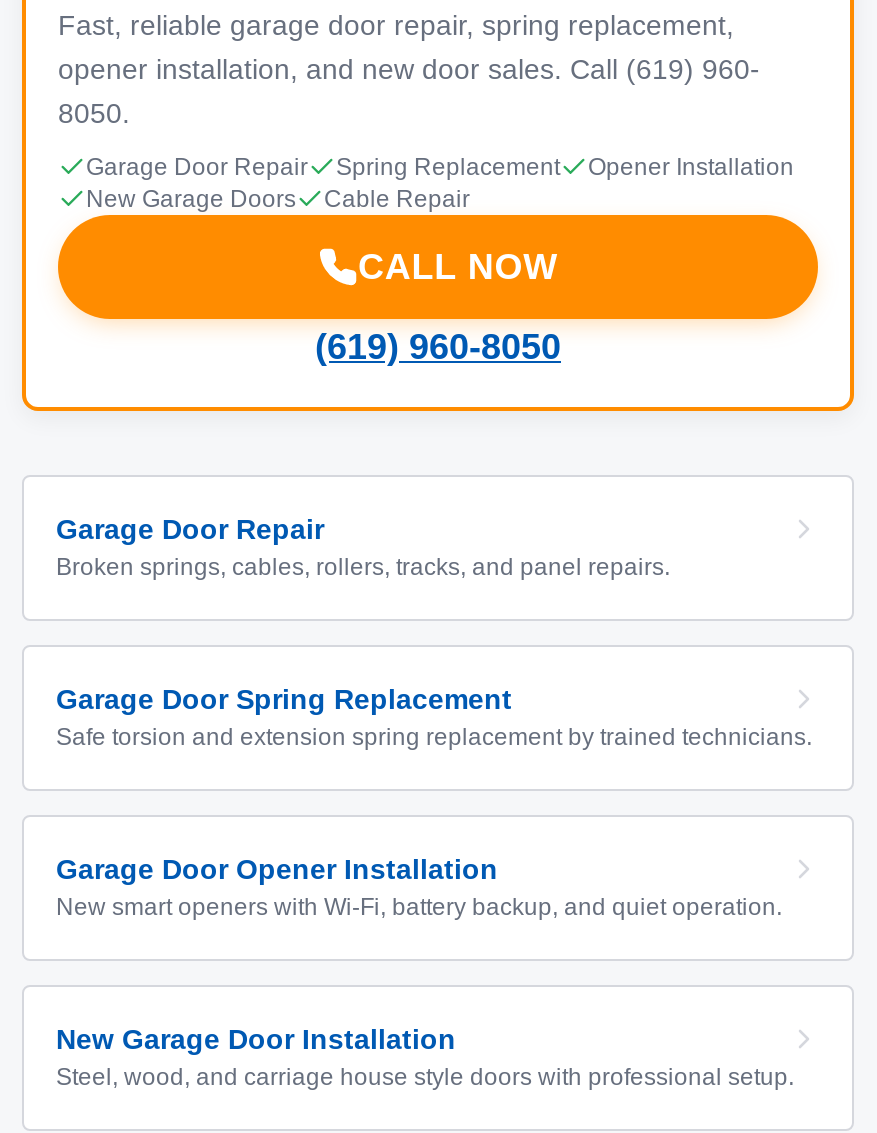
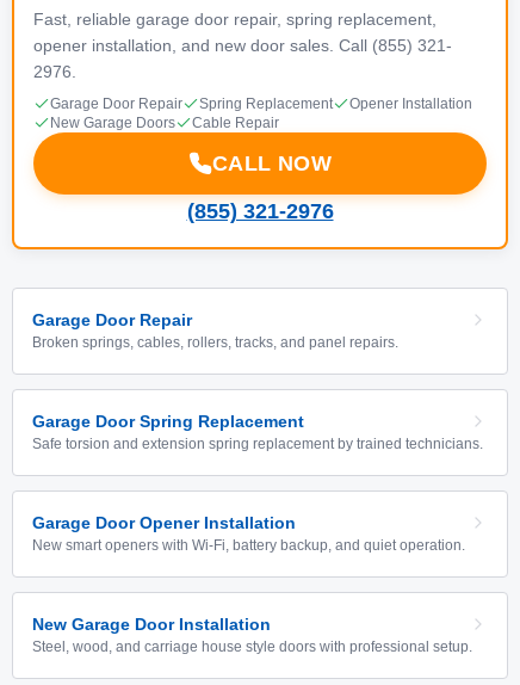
[58,53,760,85] opener installation, and new door sales. Call (619) 960- -> [33,36,452,55] opener installation, and new door sales. Call (855) 321-
[58,97,130,129] 8050. -> [33,62,76,81] 2976.
[315,327,561,367] (619) 960-8050 -> [187,199,333,223] (855) 321-2976

